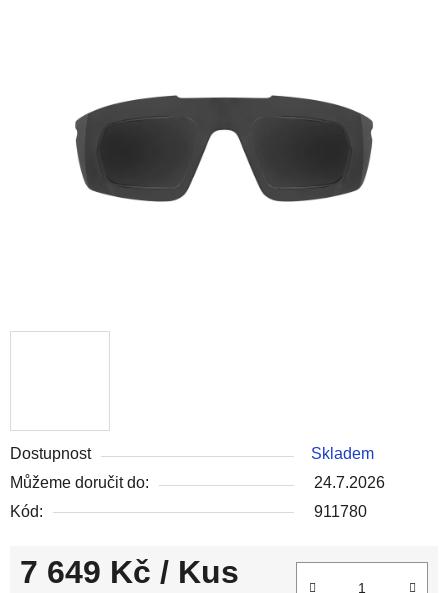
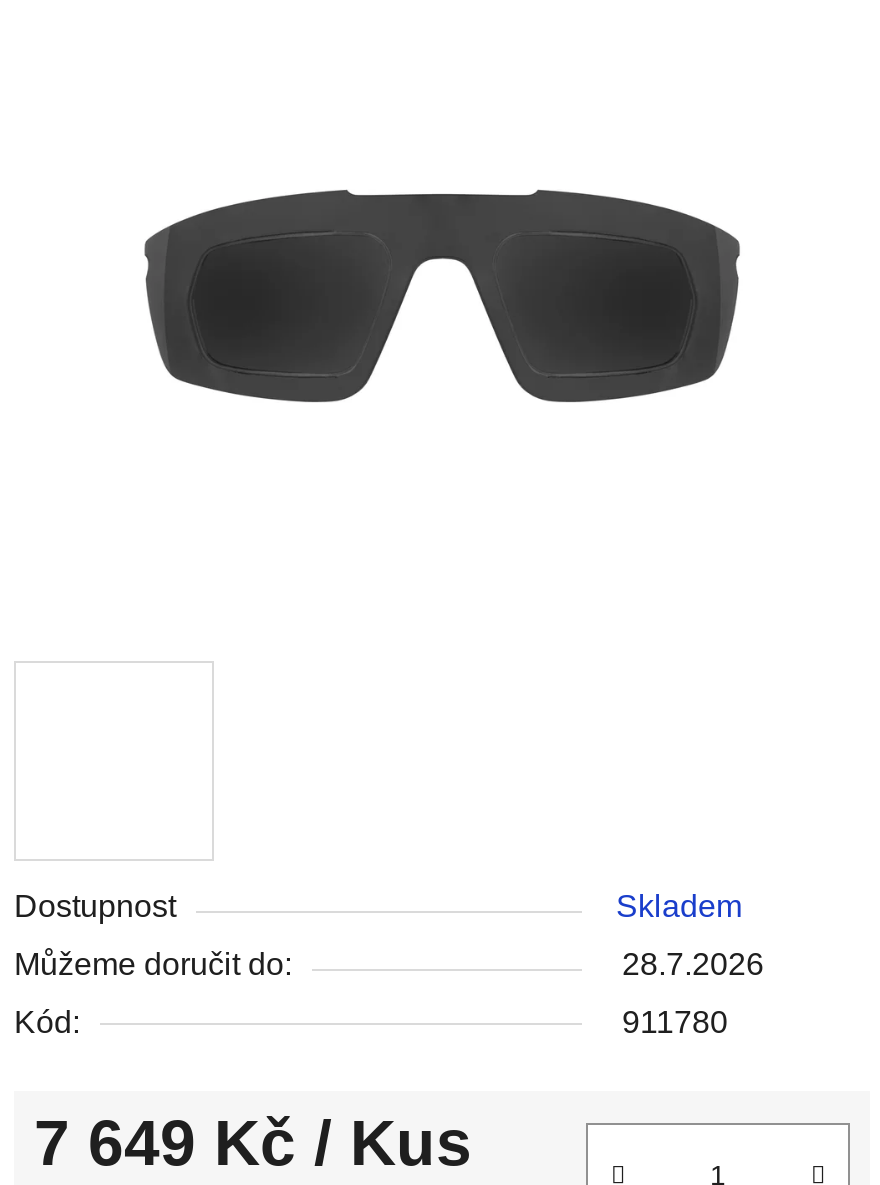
[314,474,385,491] 24.7.2026 -> [622,946,764,980] 28.7.2026

